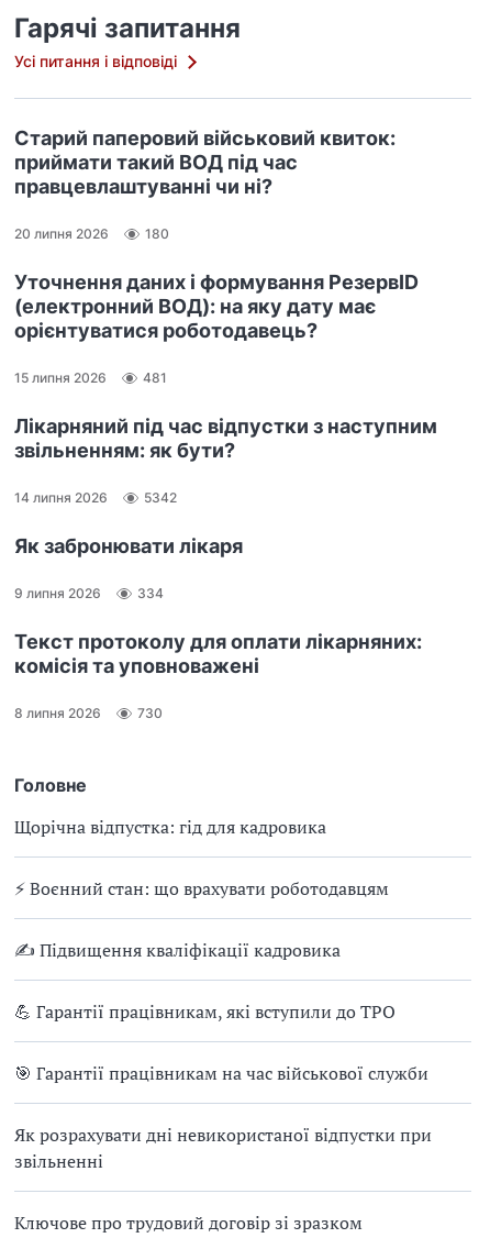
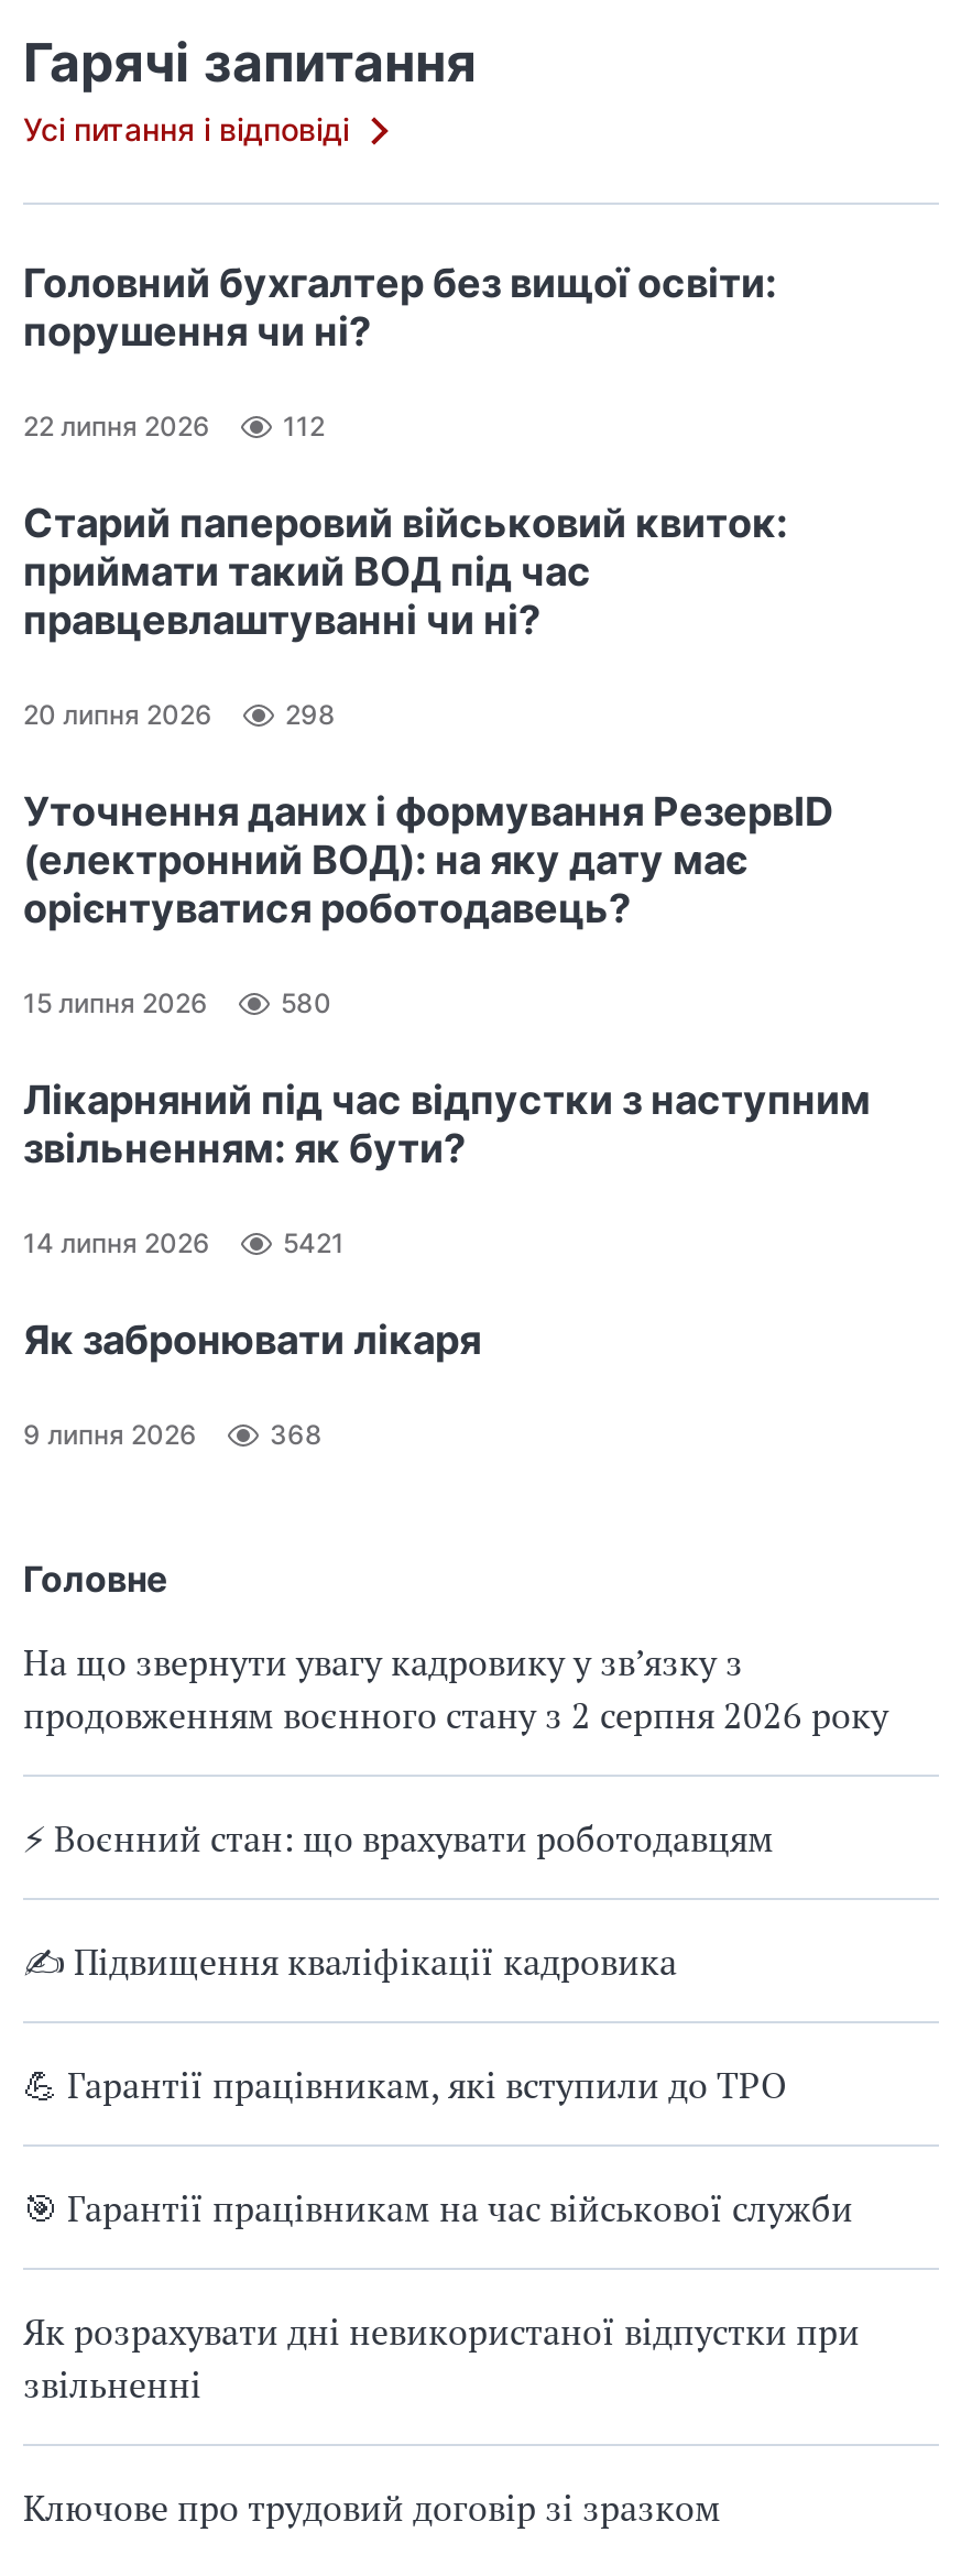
none -> [23,259,776,443] Головний бухгалтер без вищої освіти: | порушення чи ні? | 22 липня 2026 | 112
moved [14,126,437,602] -> [23,499,871,1451]: Старий паперовий військовий квиток: | приймати такий ВОД під час | правцевлаштуванні чи ні? | ... | Як забронювати лікаря | 9 липня 2026
[145,226,169,242] 180 -> [285,698,336,731] 298
[143,370,167,386] 481 -> [281,987,331,1020] 580
[144,489,177,506] 5342 -> [283,1227,345,1260] 5421
[14,585,422,721] 334 | Текст протоколу для оплати лікарняних: | комісія та уповноважені | 8 липня 2026 | 730 -> [270,1418,323,1451] 368
[14,814,326,838] Щорічна відпустка: гід для кадровика -> [23,1637,888,1738] На що звернути увагу кадровику у зв’язку з | продовженням воєнного стану з 2 серпня 2026 року

